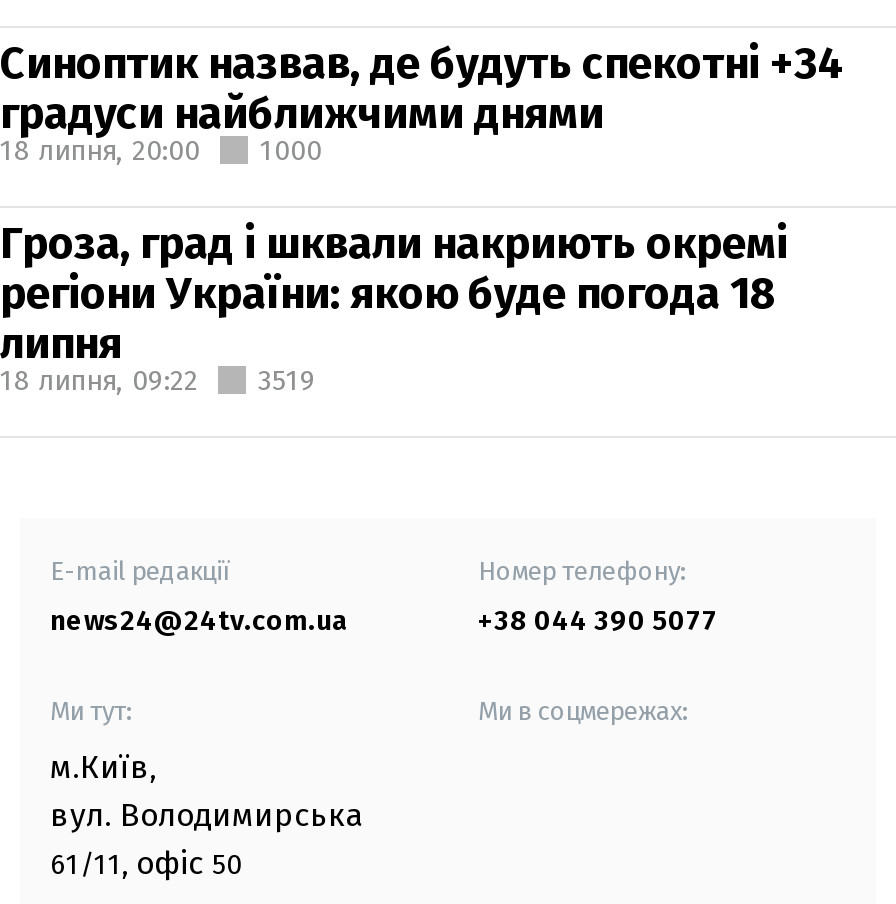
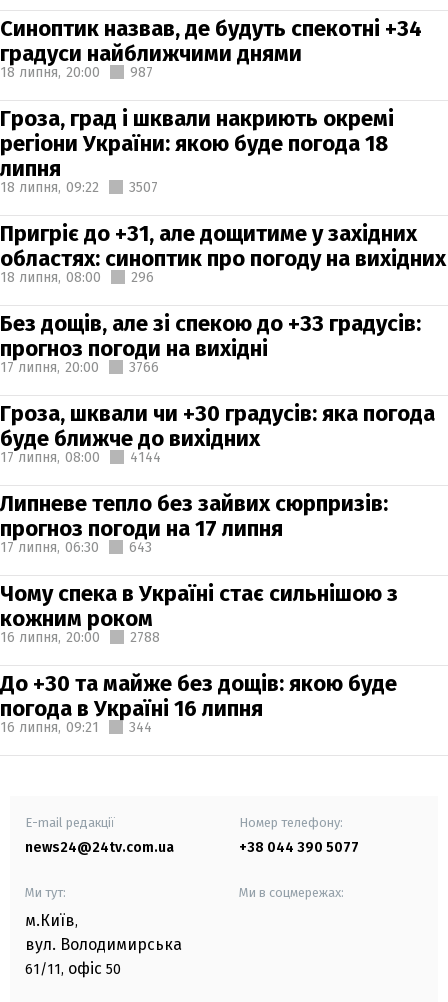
[0,133,322,167] 18 липня, 20:00 1000 -> [0,63,153,80] 18 липня, 20:00 987
[258,363,316,397] 3519 -> [0,178,446,735] 3507 | Пригріє до +31, але дощитиме у західних | областях: синоптик про погоду на вихідних | 18 липня, 08:00 | 296 | Без дощів, але зі спекою до +33 градусів: | прогноз погоди на вихідні | 17 липня, 20:00 | 3766 | Гроза, шквали чи +30 градусів: яка погода | буде ближче до вихідних | 17 липня, 08:00 | 4144 | Липневе тепло без зайвих сюрпризів: | прогноз погоди на 17 липня | 17 липня, 06:30 | 643 | Чому спека в Україні стає сильнішою з | кожним роком | 16 липня, 20:00 | 2788 | До +30 та майже без дощів: якою буде | погода в Україні 16 липня | 16 липня, 09:21 | 344

